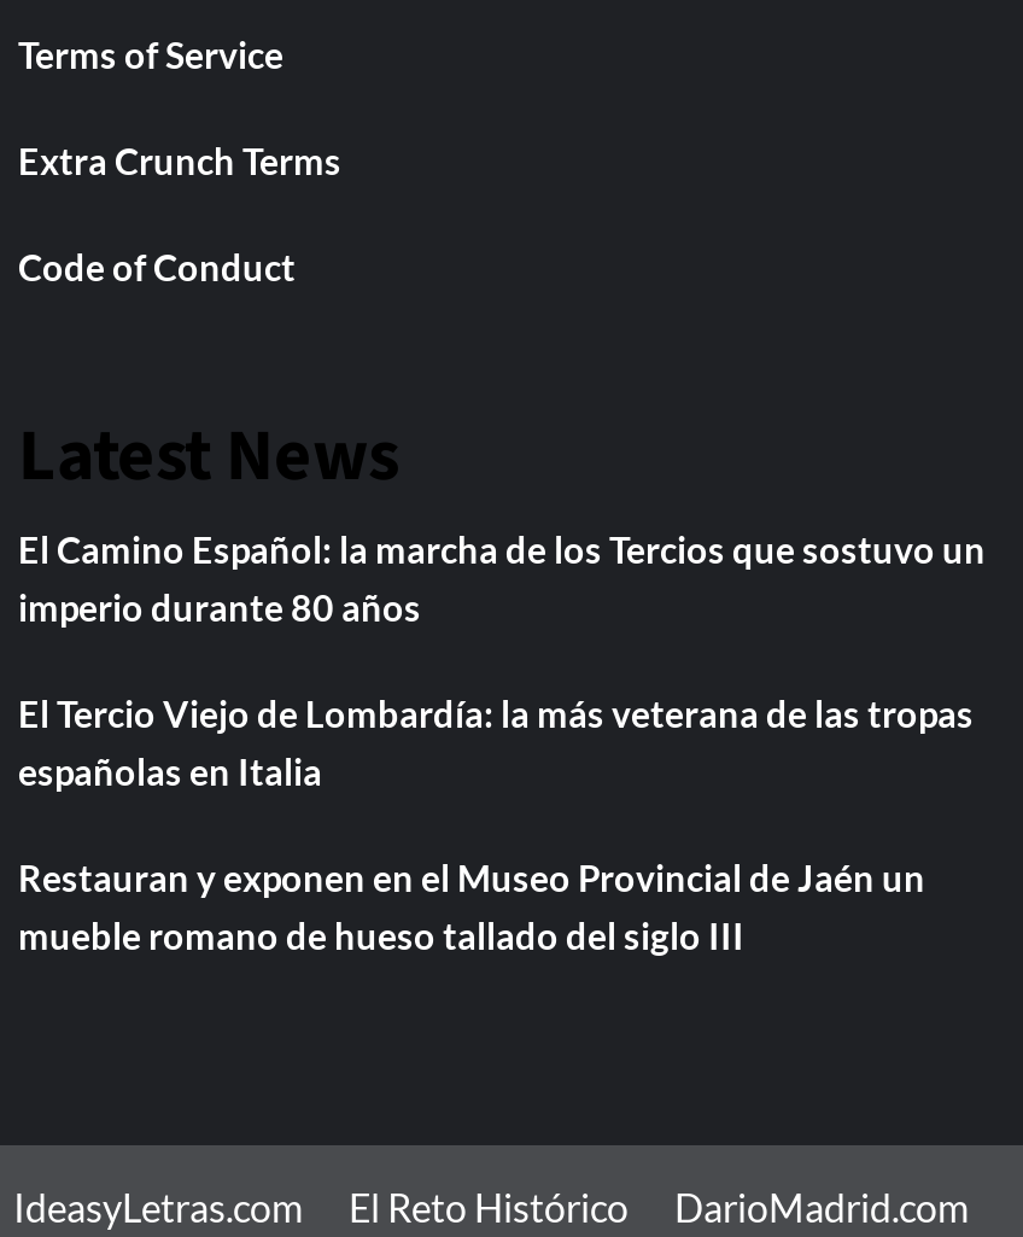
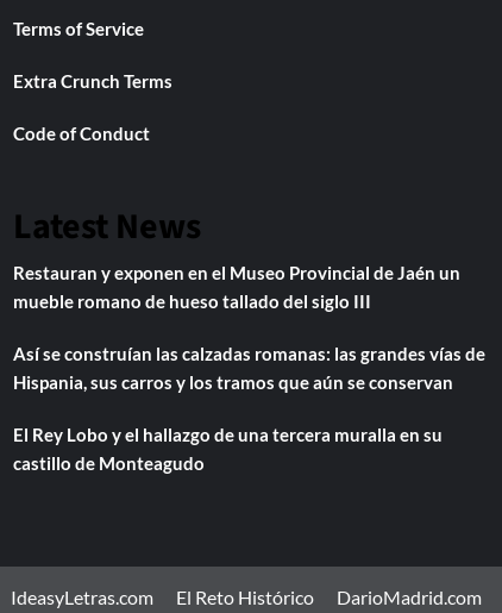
[18,526,986,791] El Camino Español: la marcha de los Tercios que sostuvo un | imperio durante 80 años | El Tercio Viejo de Lombardía: la más veterana de las tropas | españolas en Italia -> none
moved [18,854,925,956] -> [13,262,460,312]: Restauran y exponen en el Museo Provincial de Jaén un | mueble romano de hueso tallado del siglo III
none -> [13,343,485,474] Así se construían las calzadas romanas: las grandes vías de | Hispania, sus carros y los tramos que aún se conservan | El Rey Lobo y el hallazgo de una tercera muralla en su | castillo de Monteagudo

